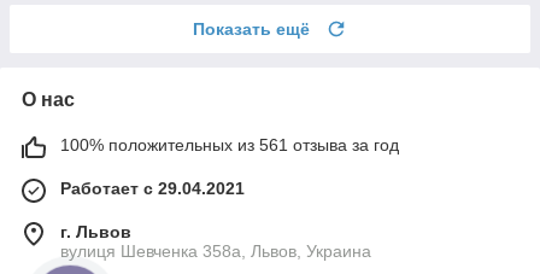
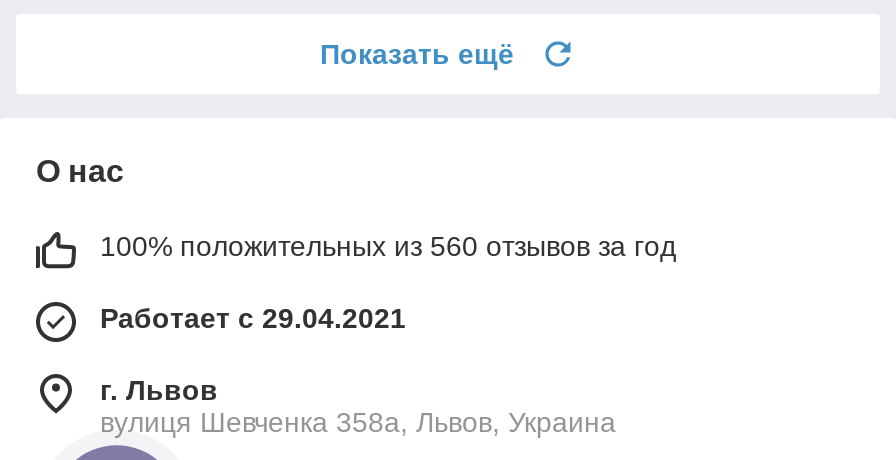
[60,136,399,155] 100% положительных из 561 отзыва за год -> [100,231,676,263] 100% положительных из 560 отзывов за год

